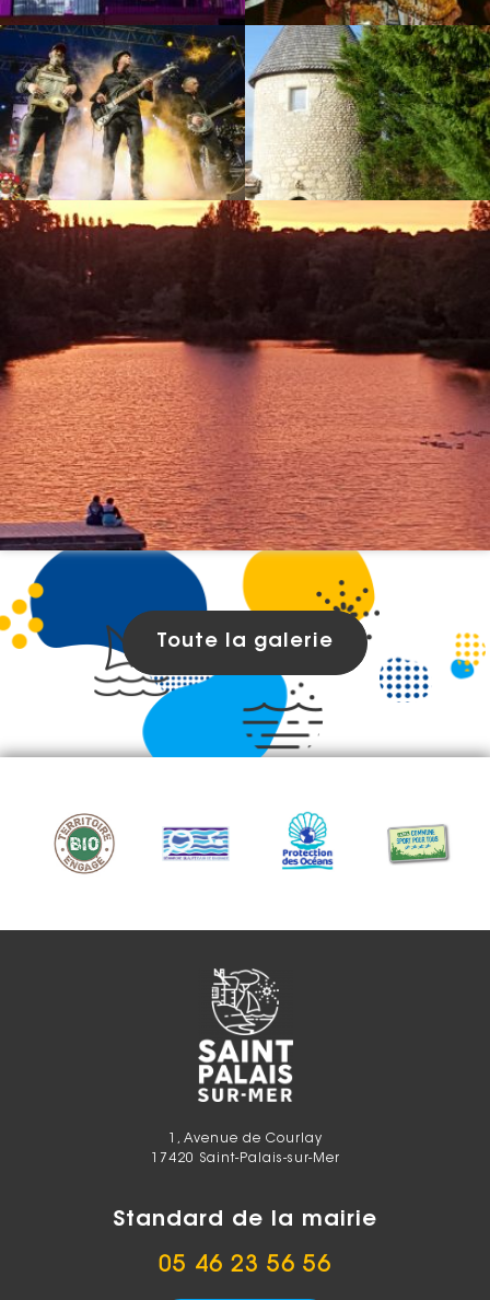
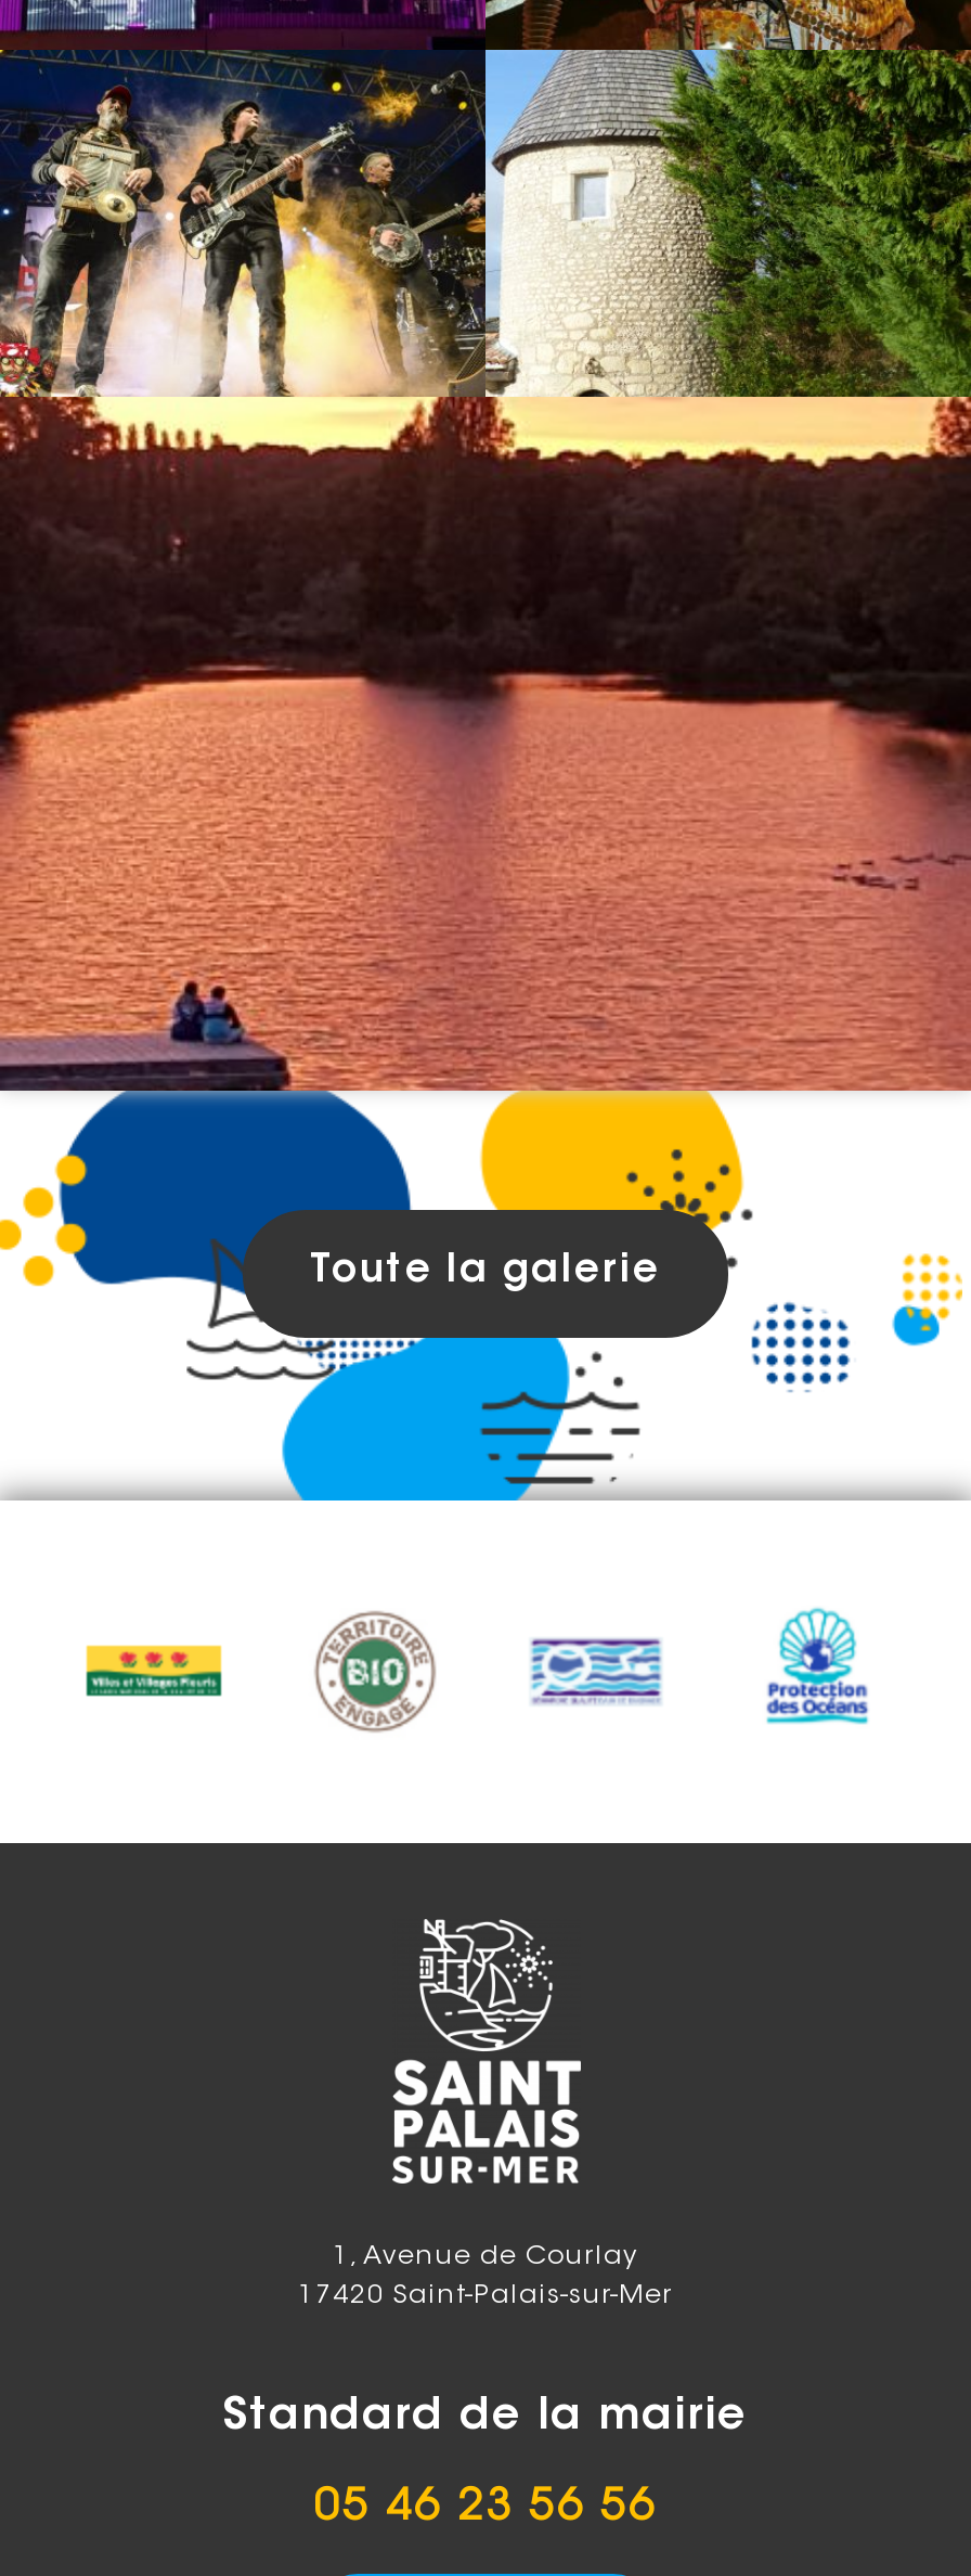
[44,813,115,874] [image] -> [85,1613,225,1730] [image]
[160,814,230,873] [image] -> [314,1611,453,1733] [image]
[269,811,334,871] [image] -> [529,1609,663,1724] [image]
[387,812,451,870] [image] -> [765,1607,889,1726] [image]

